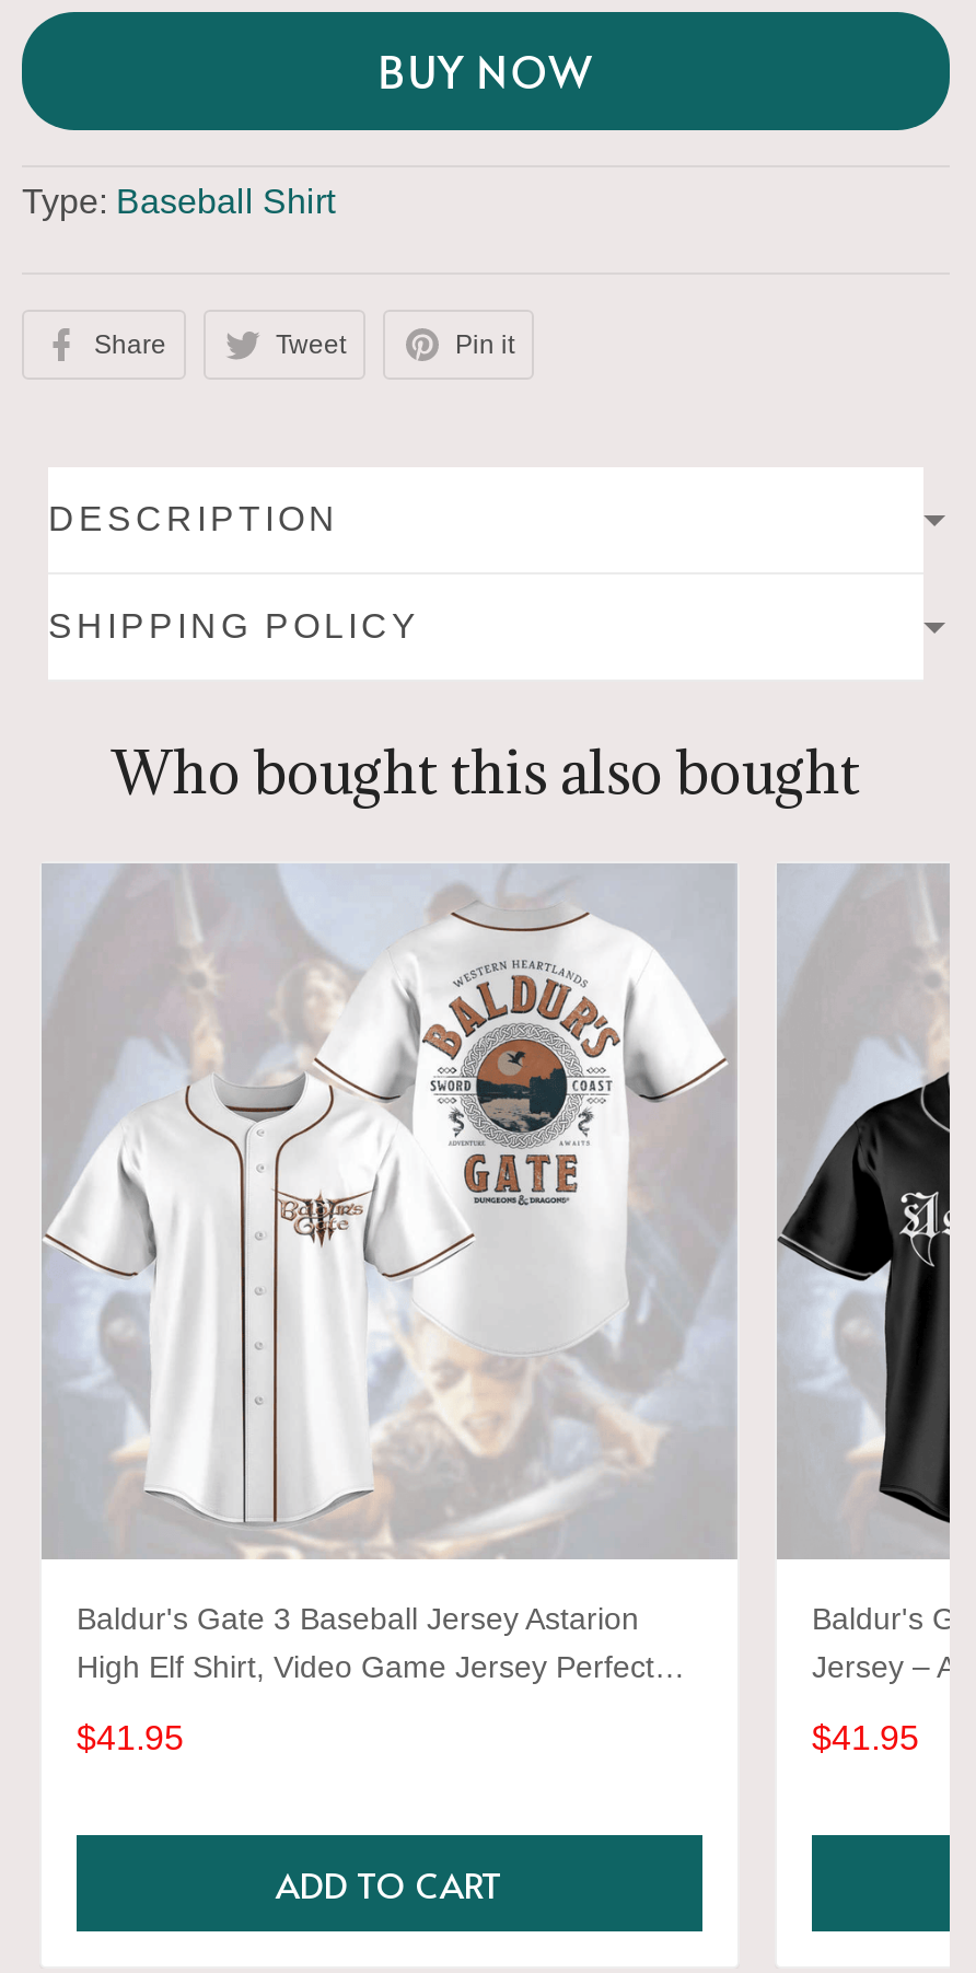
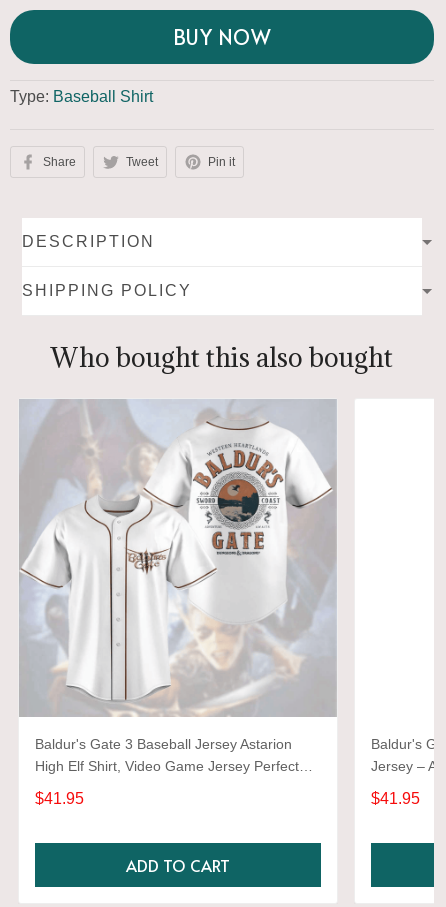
[775,863,952,1559] [image] -> none

